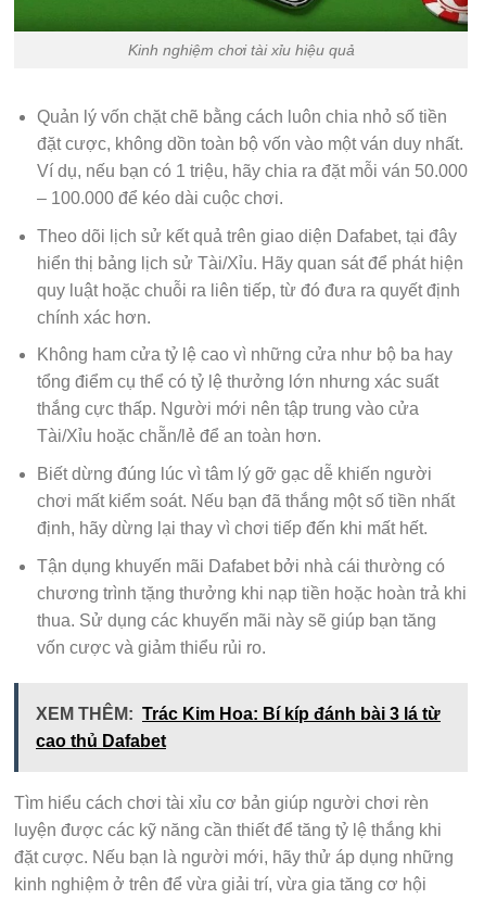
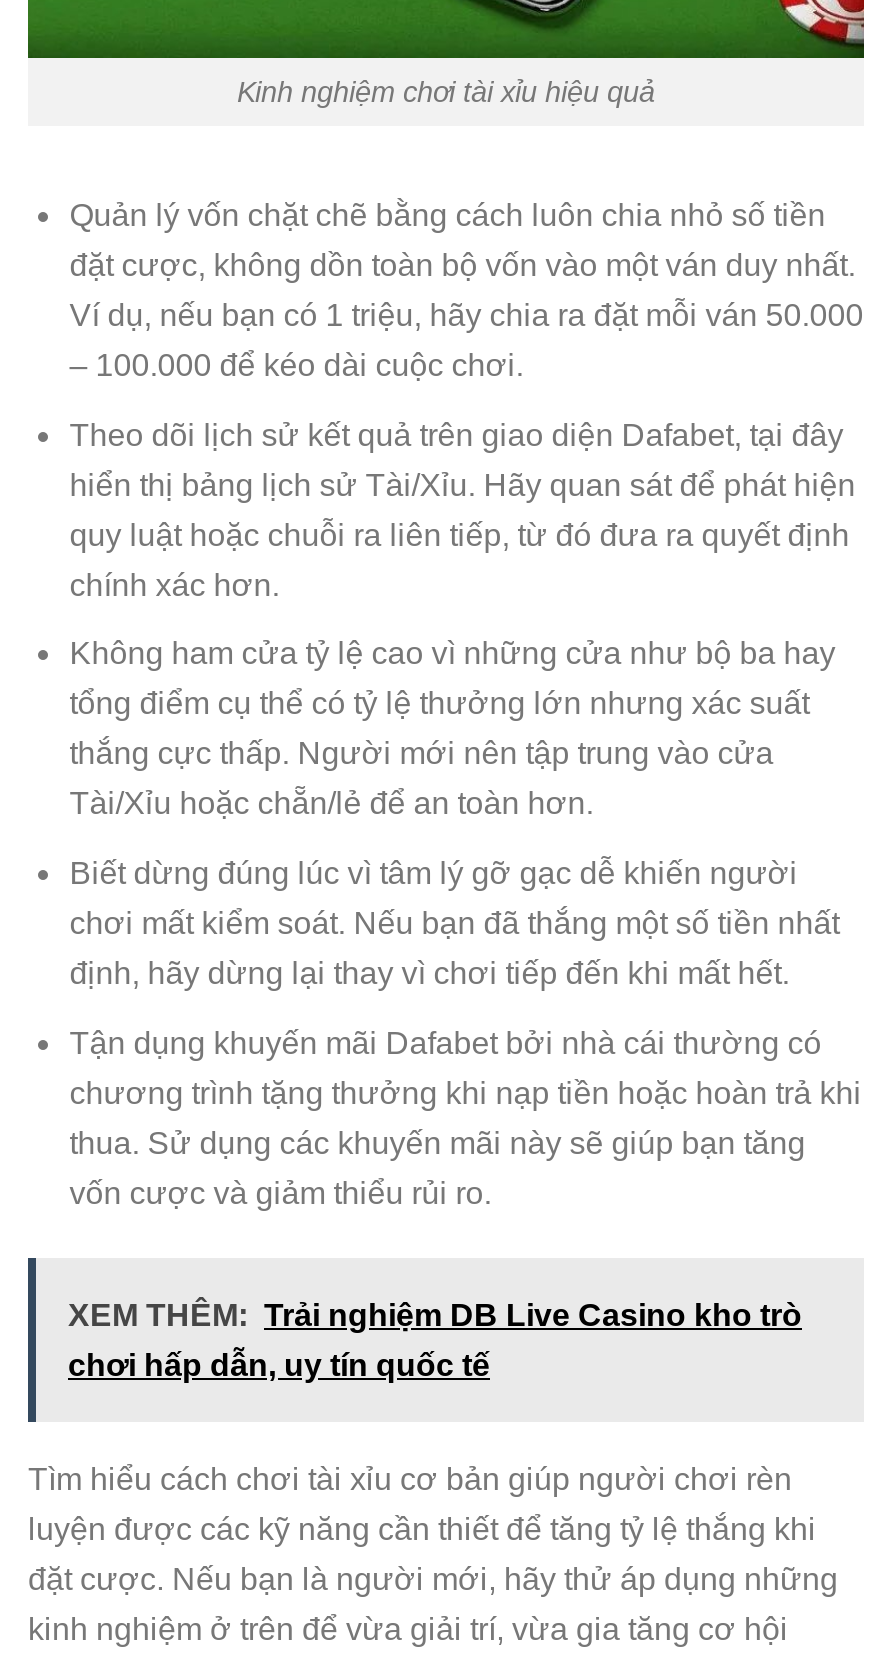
[36,705,441,724] XEM THÊM: Trác Kim Hoa: Bí kíp đánh bài 3 lá từ -> [68,1299,802,1333] XEM THÊM: Trải nghiệm DB Live Casino kho trò
[36,732,166,751] cao thủ Dafabet -> [68,1349,490,1383] chơi hấp dẫn, uy tín quốc tế

